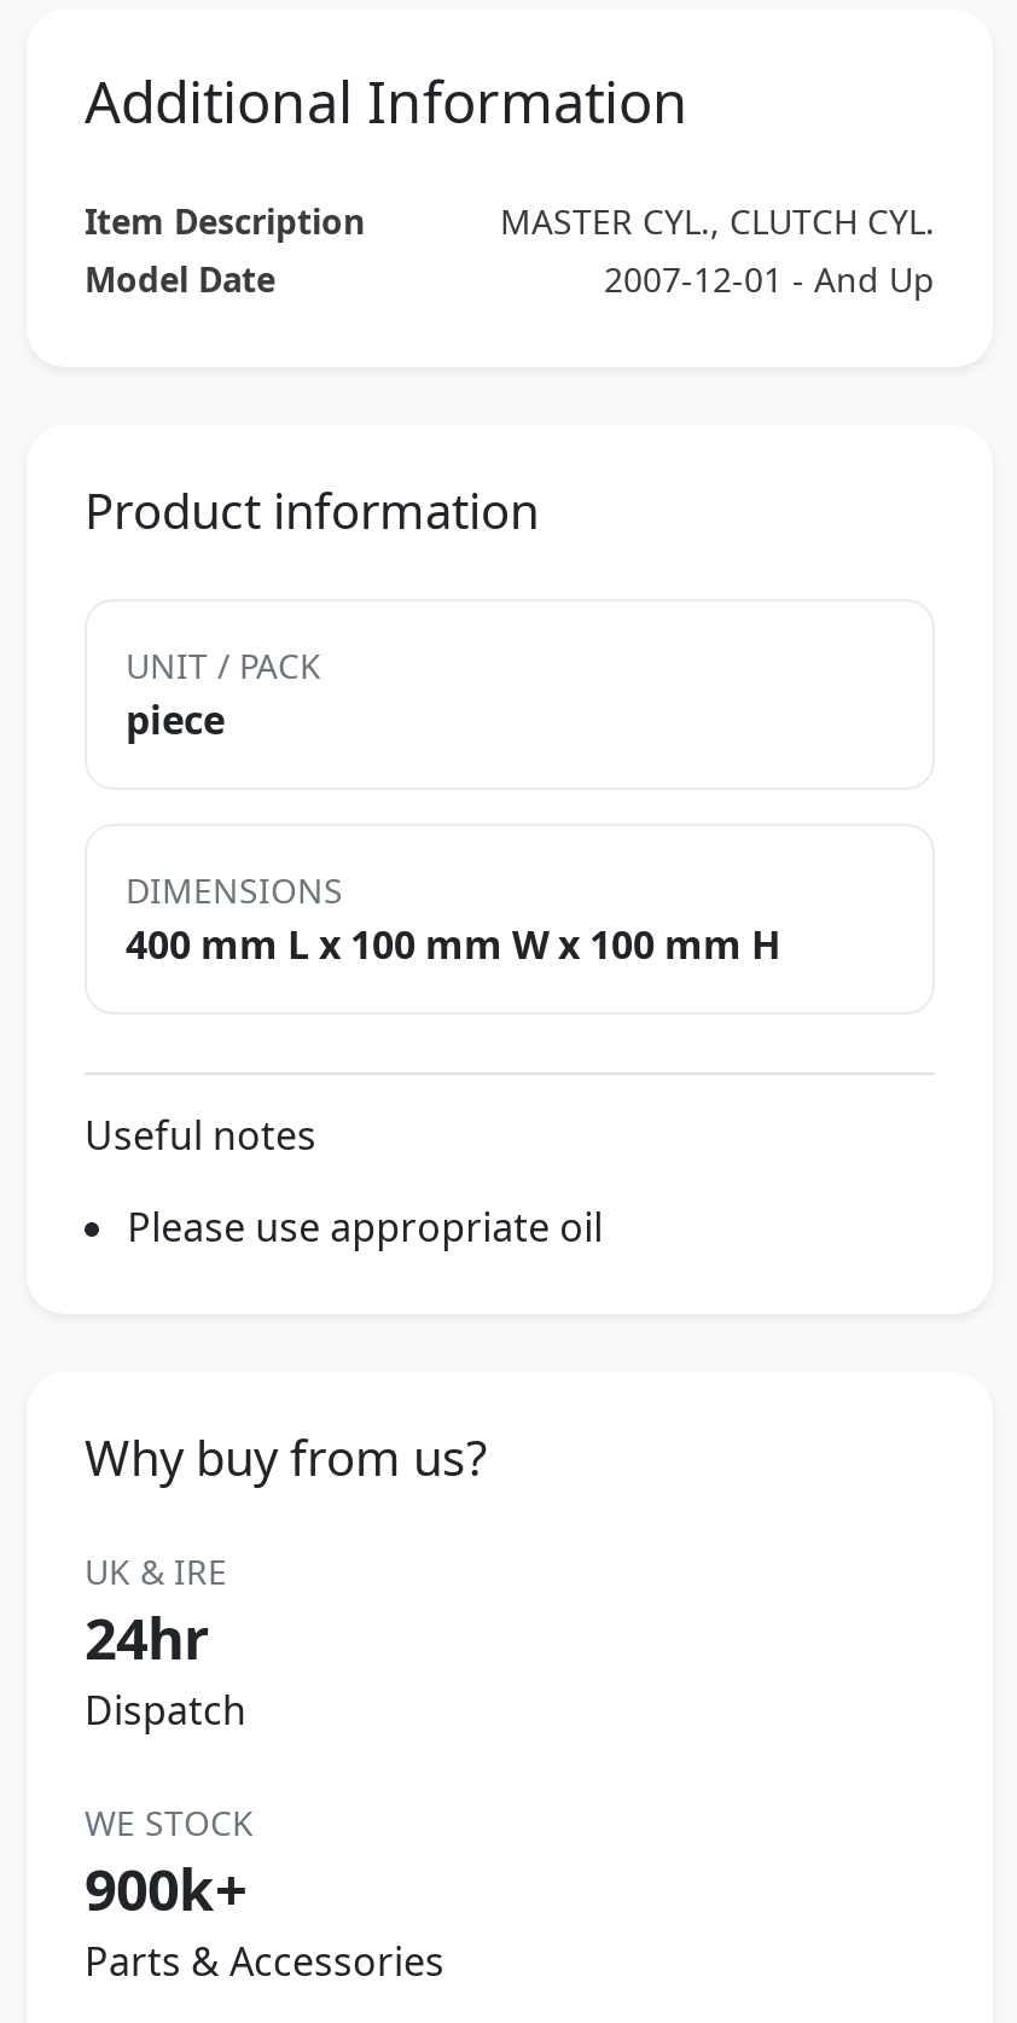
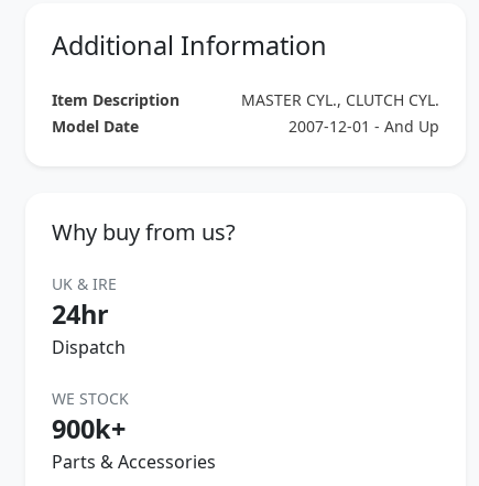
[85,478,780,970] Product information | UNIT / PACK | piece | DIMENSIONS | 400 mm L x 100 mm W x 100 mm H -> none
[85,1108,603,1253] Useful notes | Please use appropriate oil -> none

